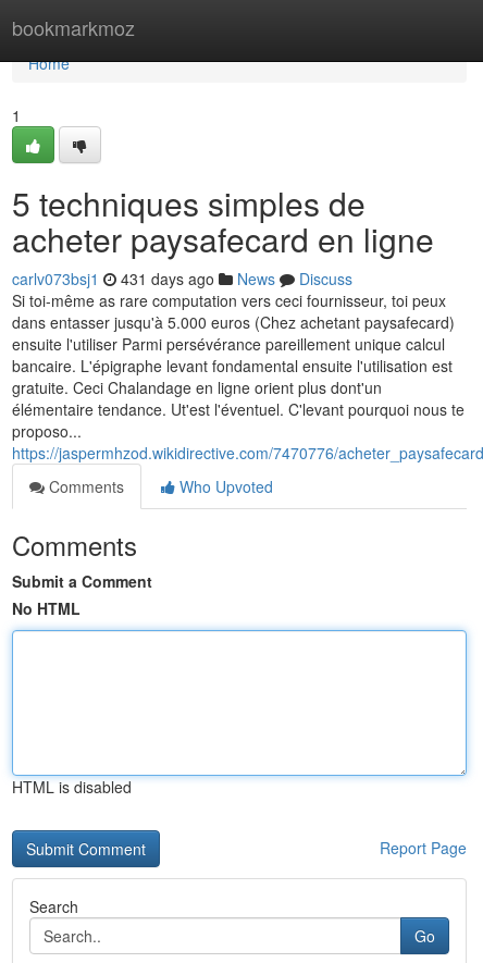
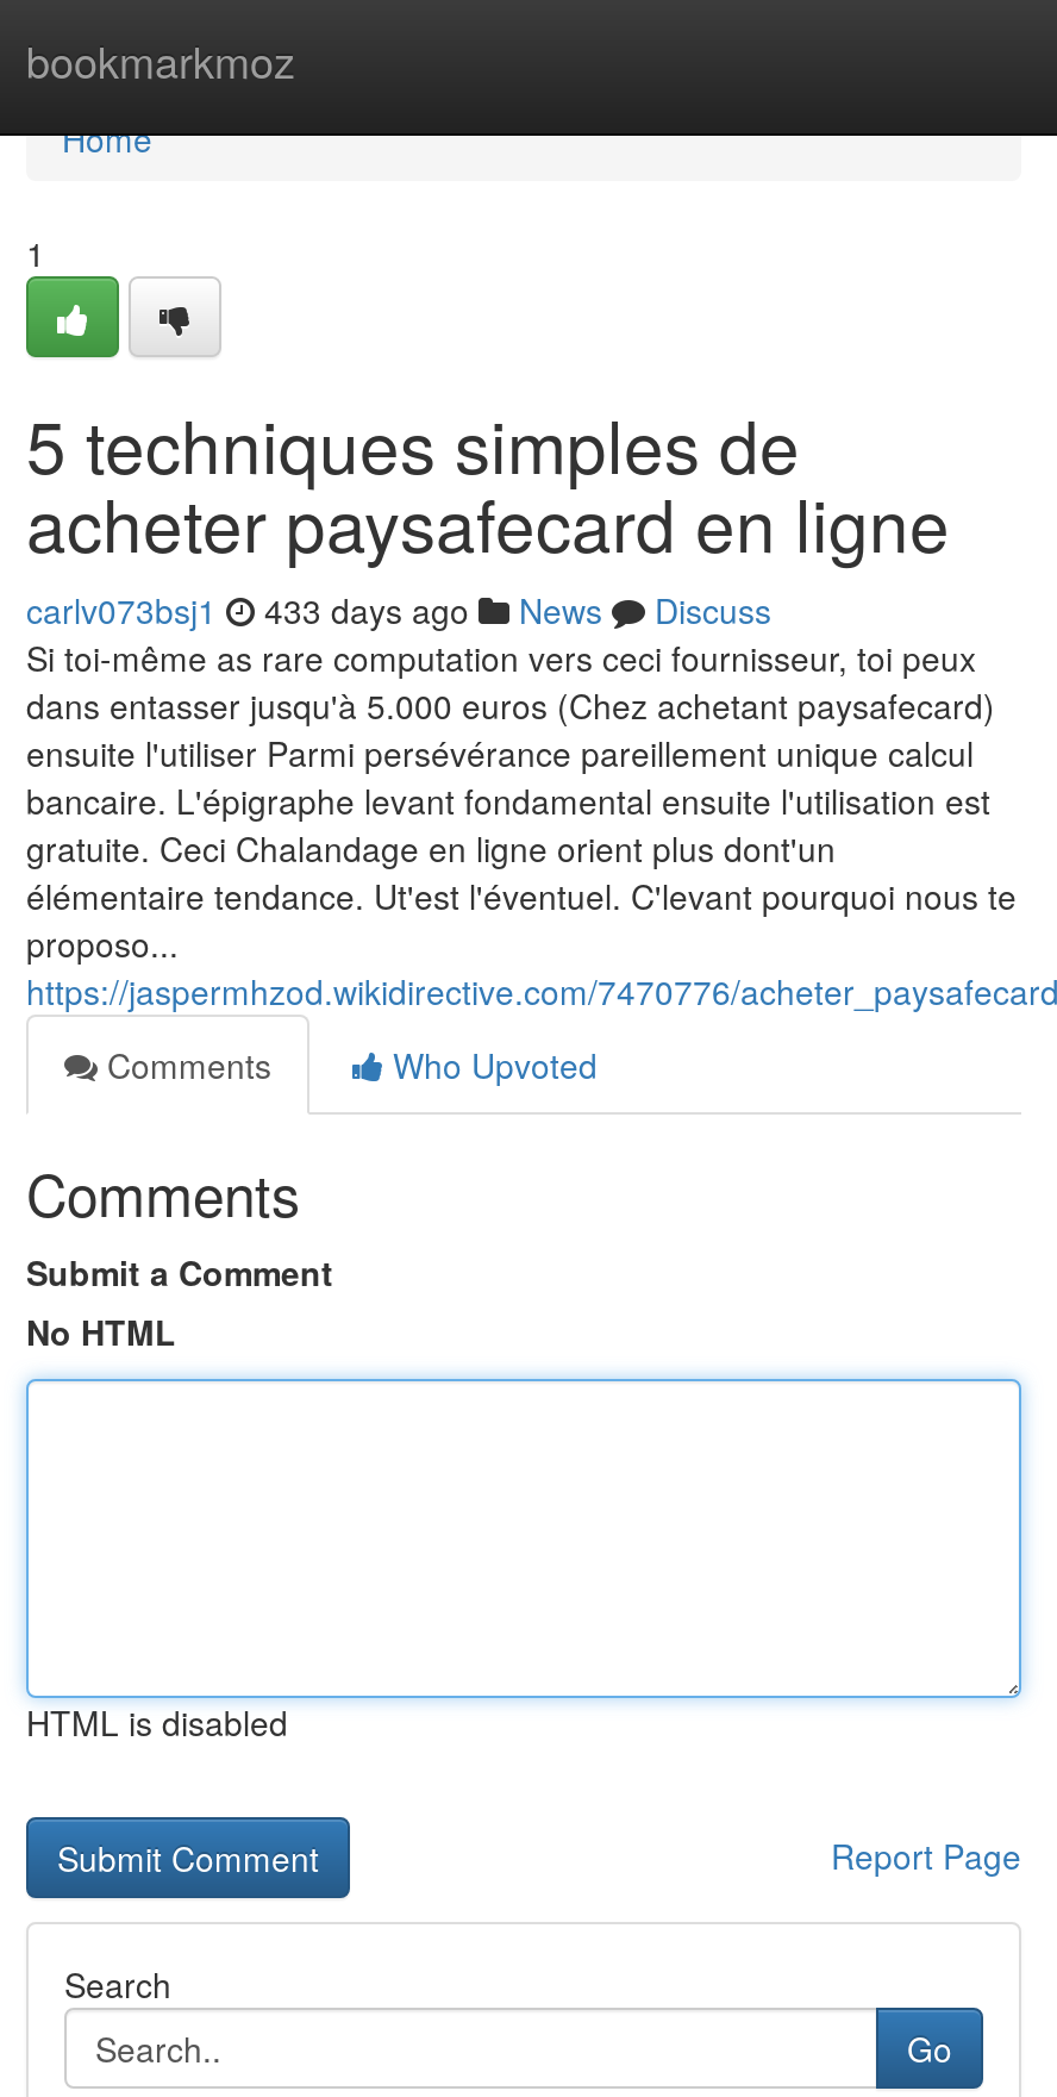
[12,268,352,289] carlv073bsj1 431 days ago News Discuss -> [26,586,771,634] carlv073bsj1 433 days ago News Discuss

